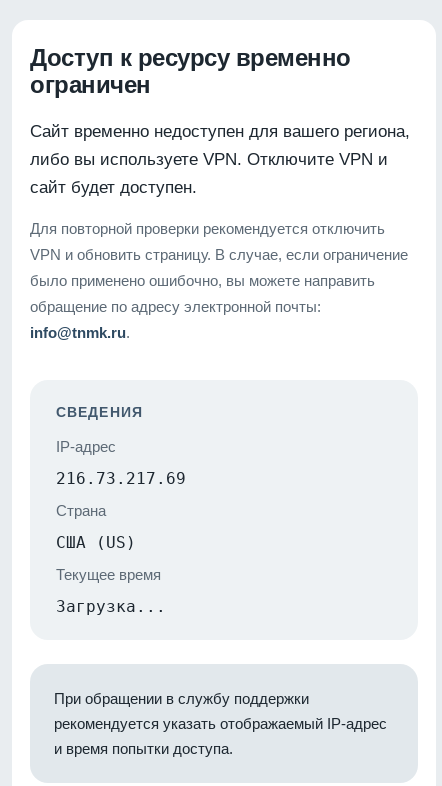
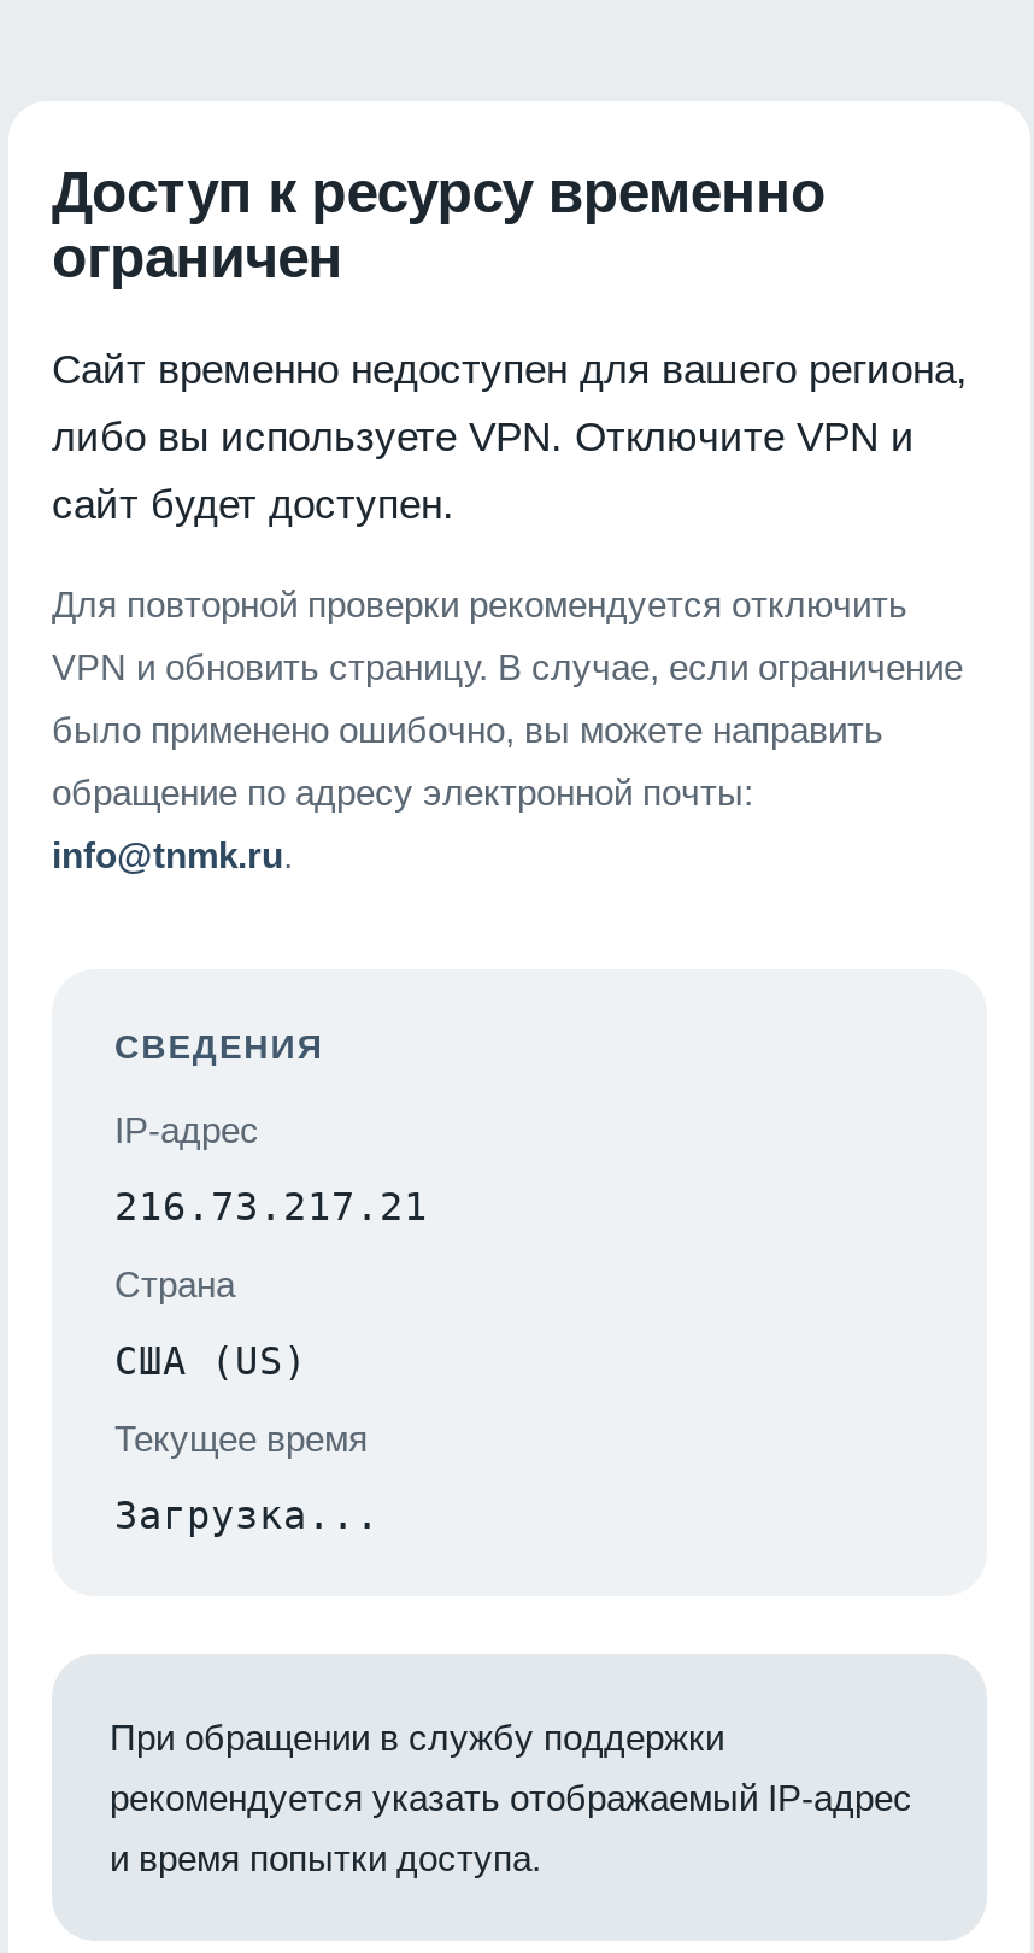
[56,468,186,487] 216.73.217.69 -> [114,1183,428,1228] 216.73.217.21

